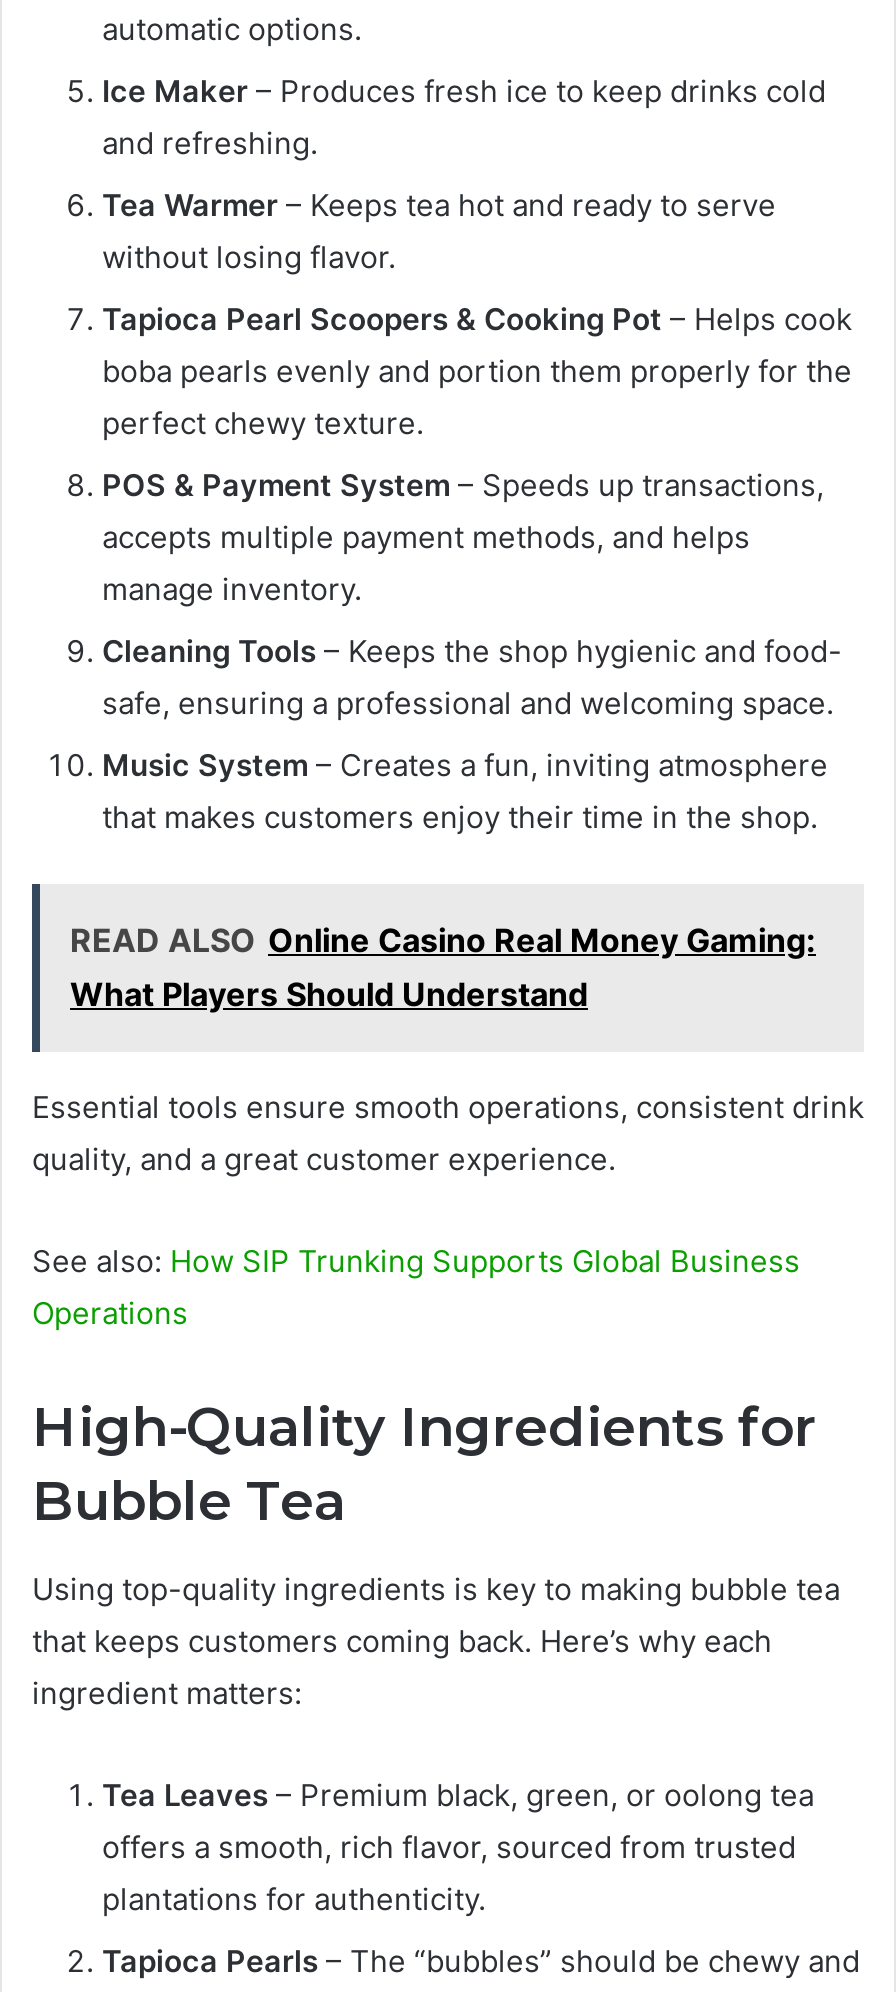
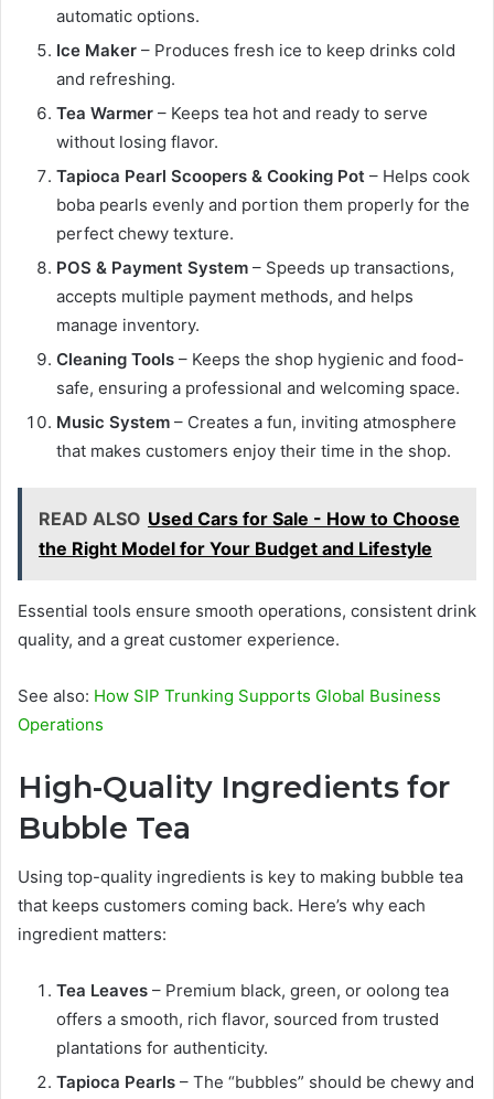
[70,920,816,1014] READ ALSO Online Casino Real Money Gaming: | What Players Should Understand -> [39,507,460,559] READ ALSO Used Cars for Sale - How to Choose | the Right Model for Your Budget and Lifestyle

